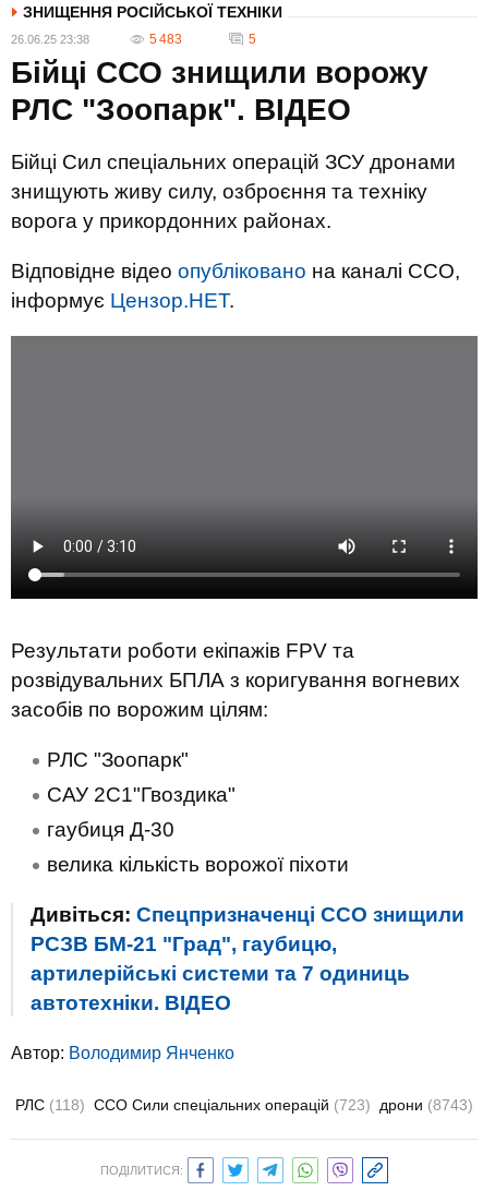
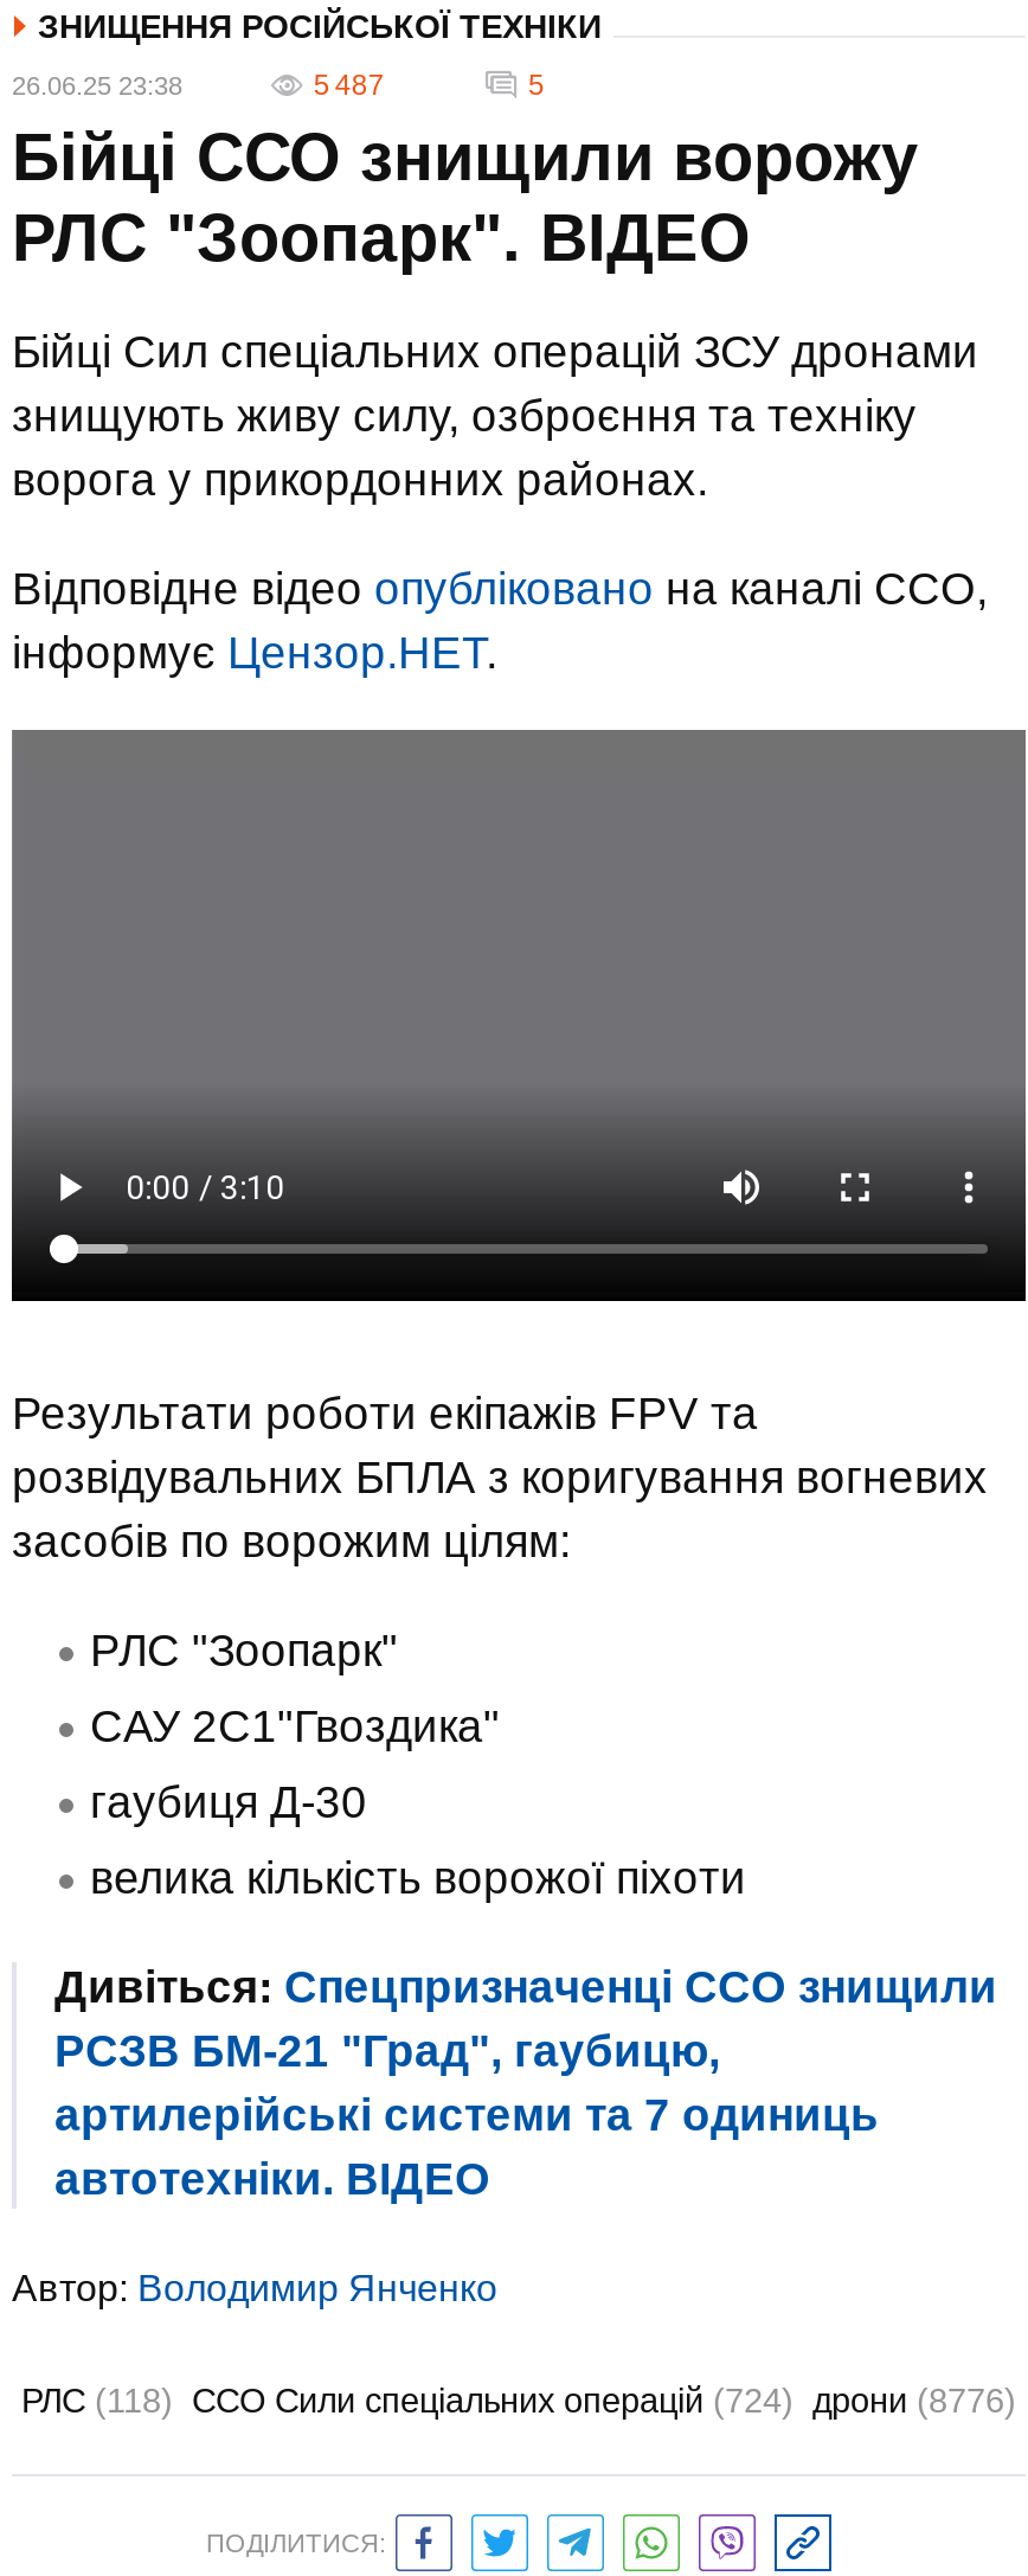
[150,31,183,47] 5 483 -> [314,68,385,101] 5 487
[15,1096,473,1113] РЛС (118) ССО Сили спеціальних операцій (723) дрони (8743) -> [21,2381,1016,2419] РЛС (118) ССО Сили спеціальних операцій (724) дрони (8776)

